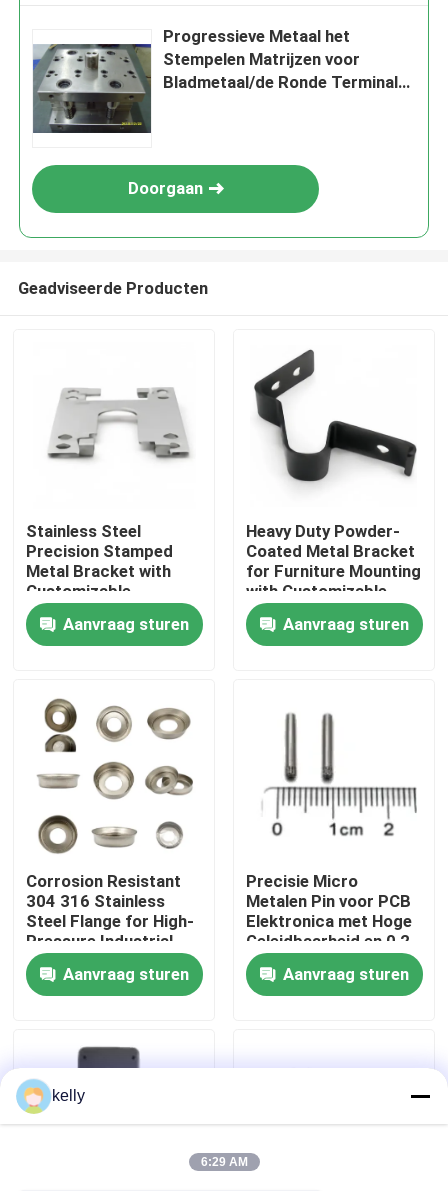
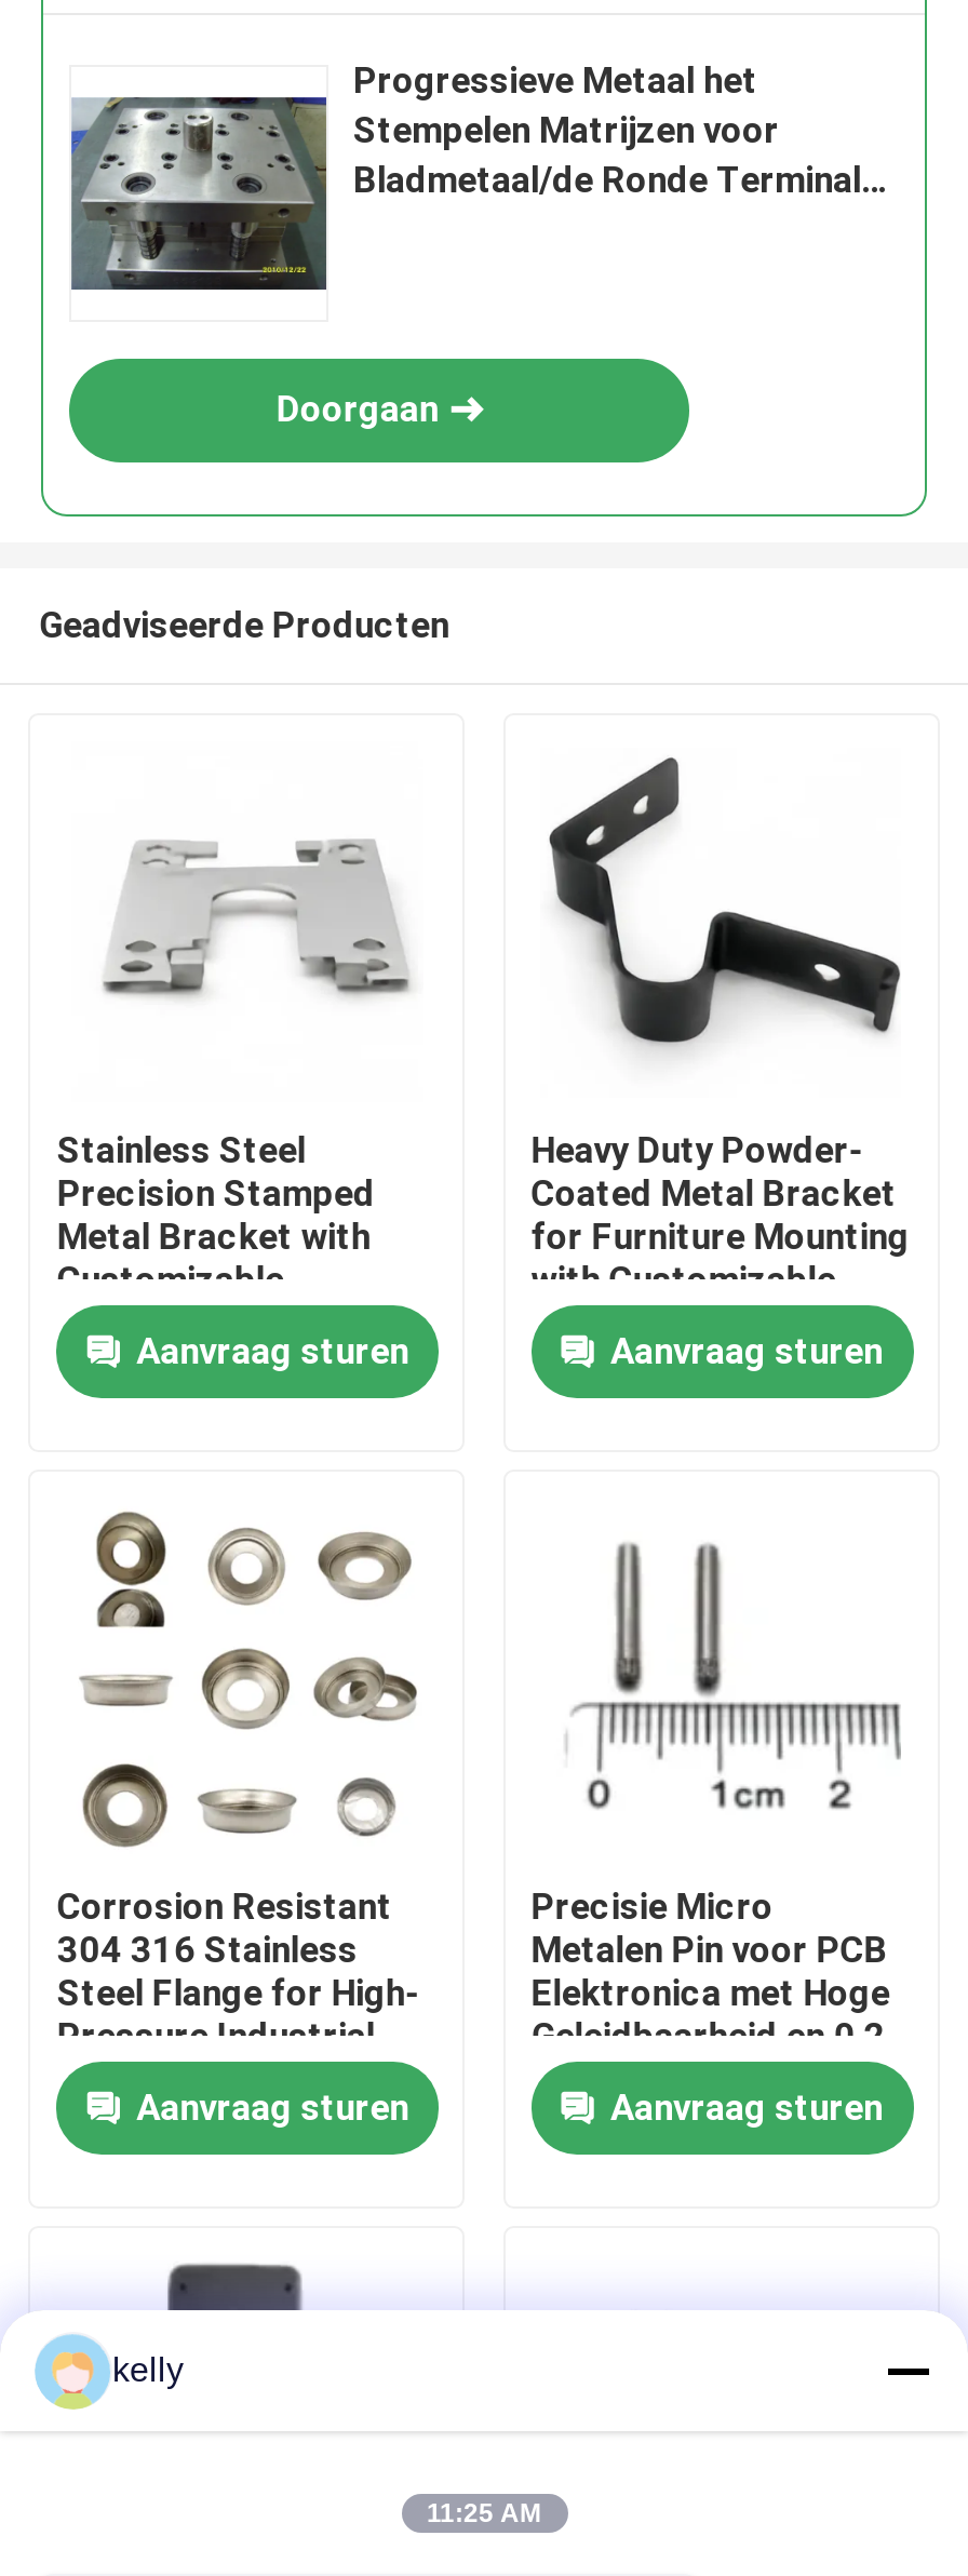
[200,1155,247,1169] 6:29 AM -> [427,2498,541,2528] 11:25 AM

